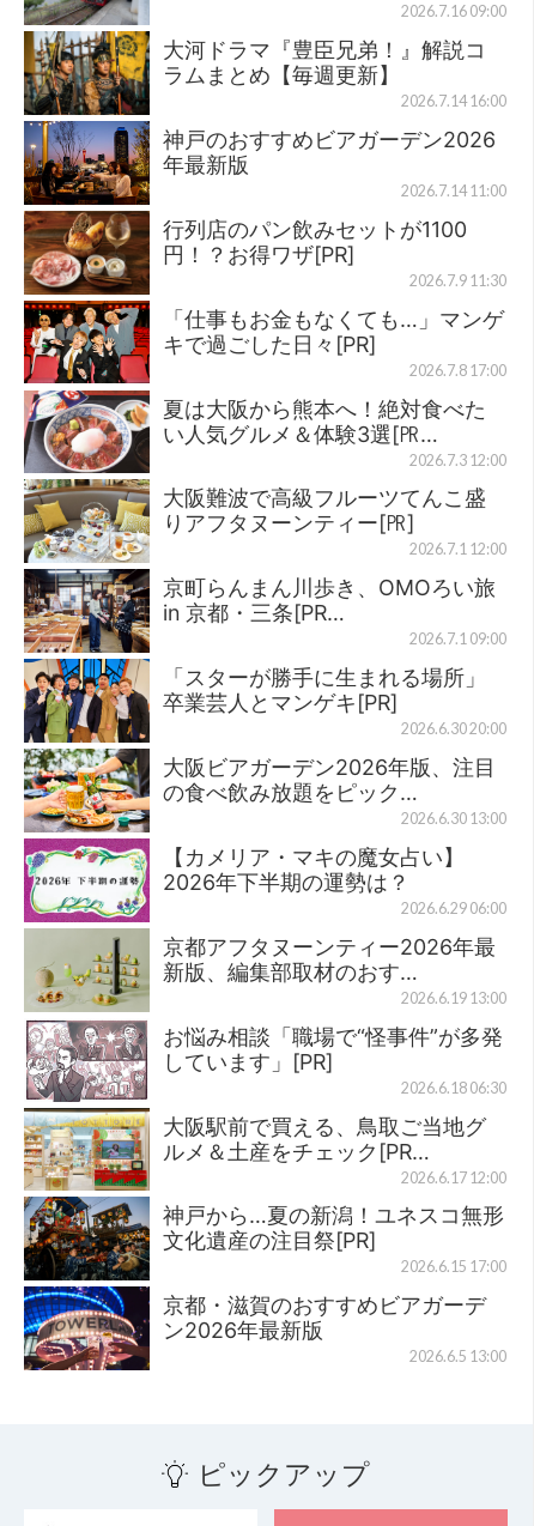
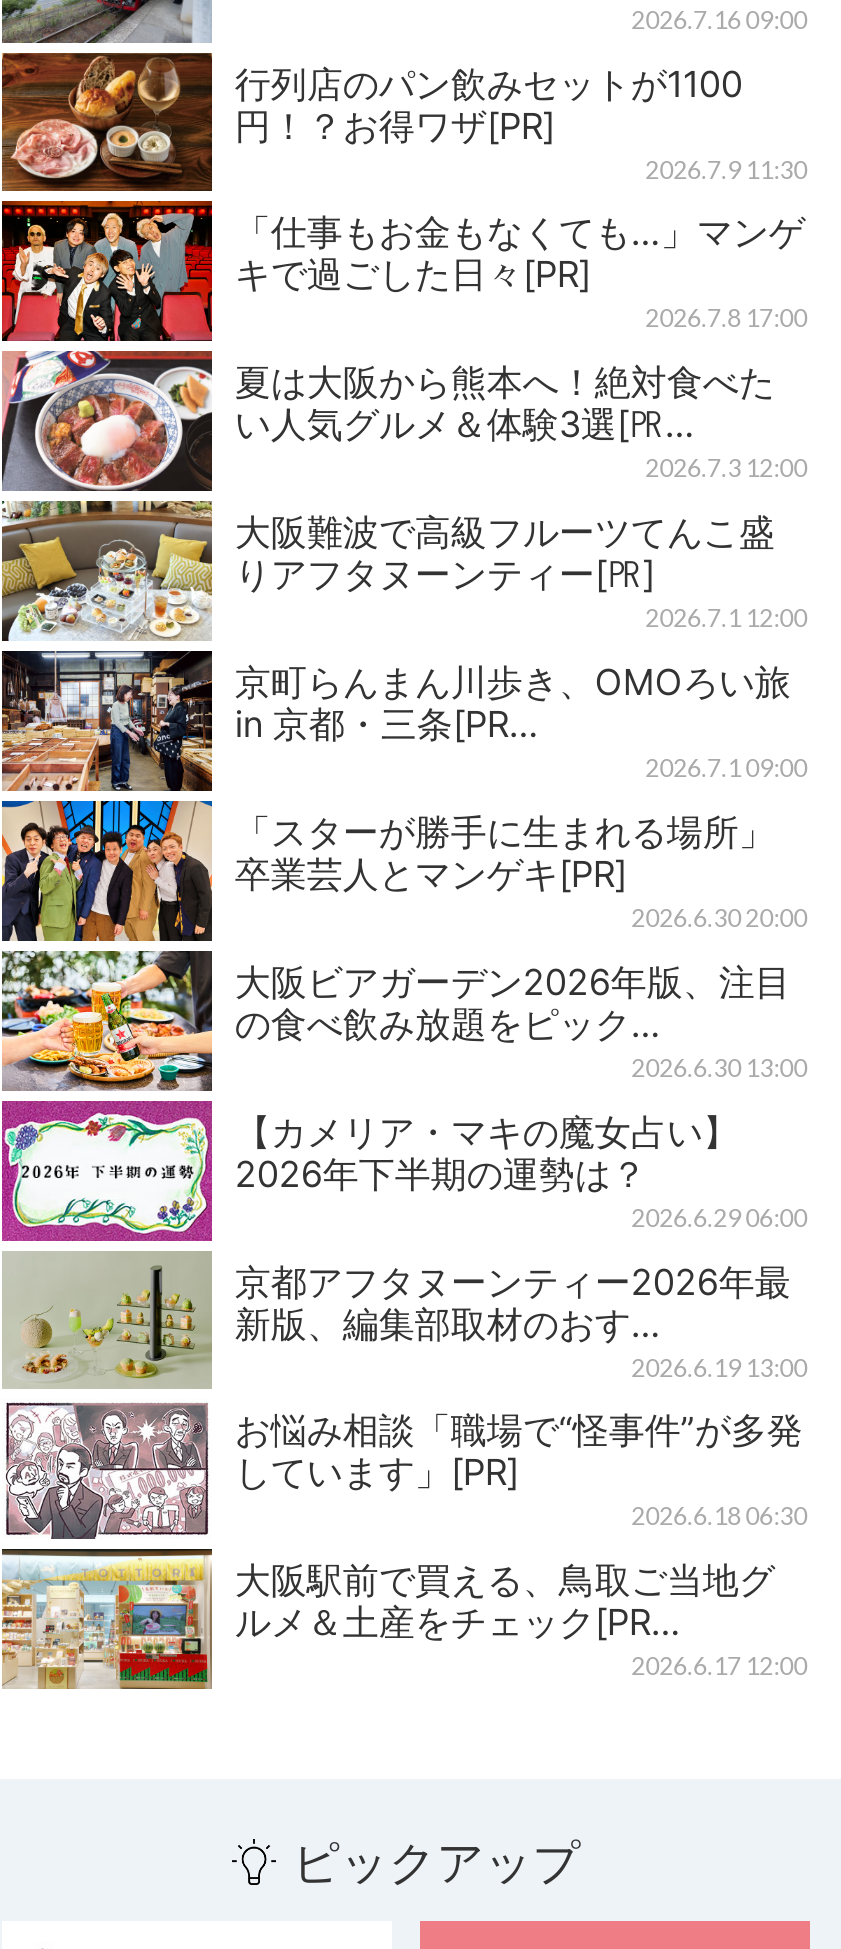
[23,30,506,212] [image] | 大河ドラマ『豊臣兄弟！』解説コ | ラムまとめ【毎週更新】 | 2026.7.14 16:00 | 神戸のおすすめビアガーデン2026 | 年最新版 | 2026.7.14 11:00 -> none
[23,1195,506,1371] [image] | 神戸から…夏の新潟！ユネスコ無形 | 文化遺産の注目祭[PR] | 2026.6.15 17:00 | 京都・滋賀のおすすめビアガーデ | ン2026年最新版 | 2026.6.5 13:00 -> none

